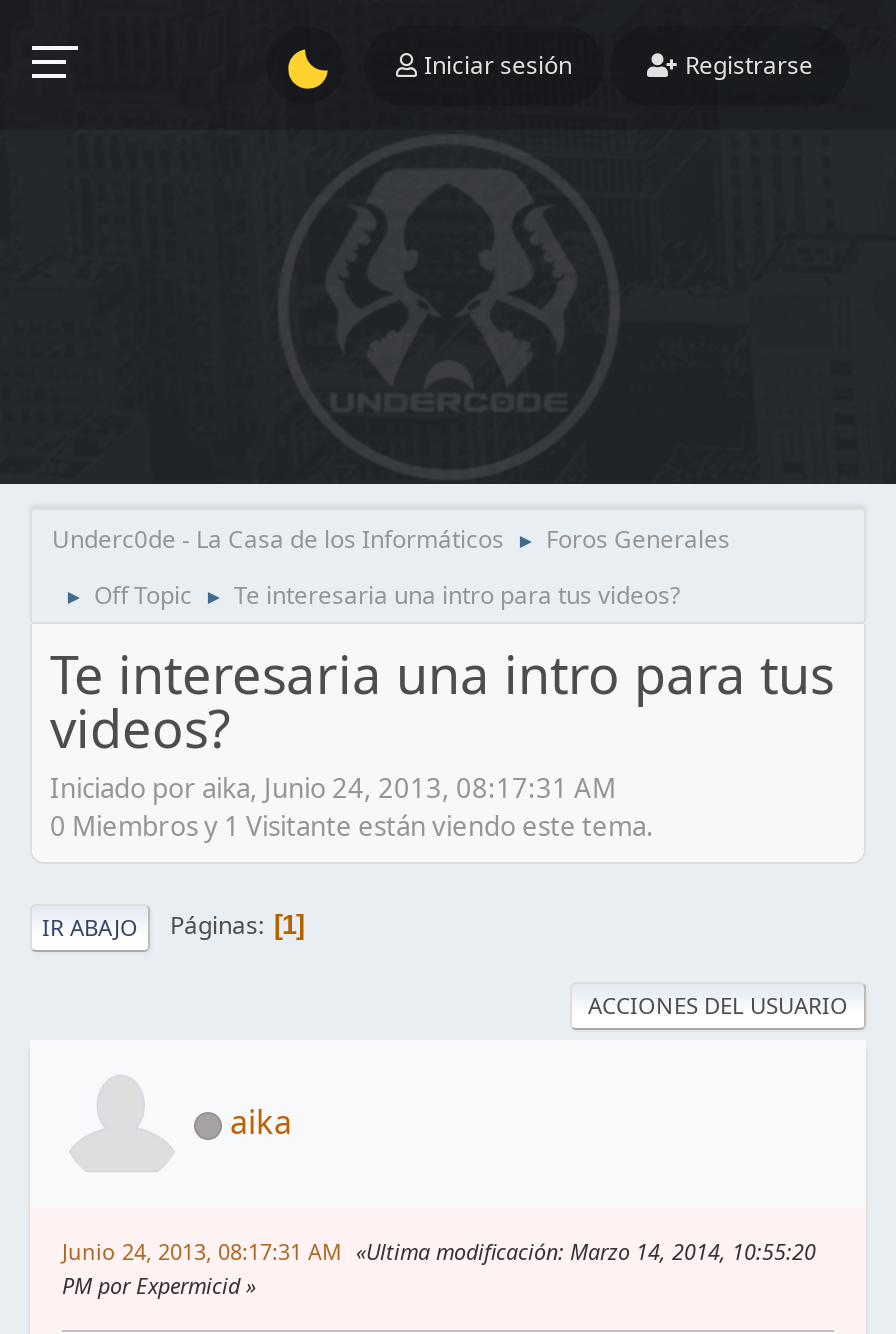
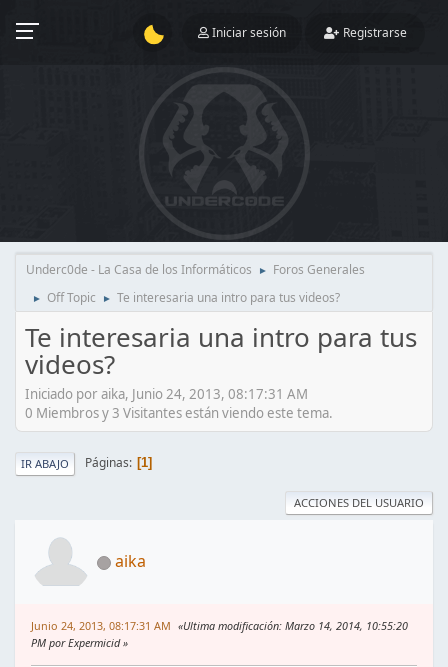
[50,807,654,843] 0 Miembros y 1 Visitante están viendo este tema. -> [25,403,333,421] 0 Miembros y 3 Visitantes están viendo este tema.

